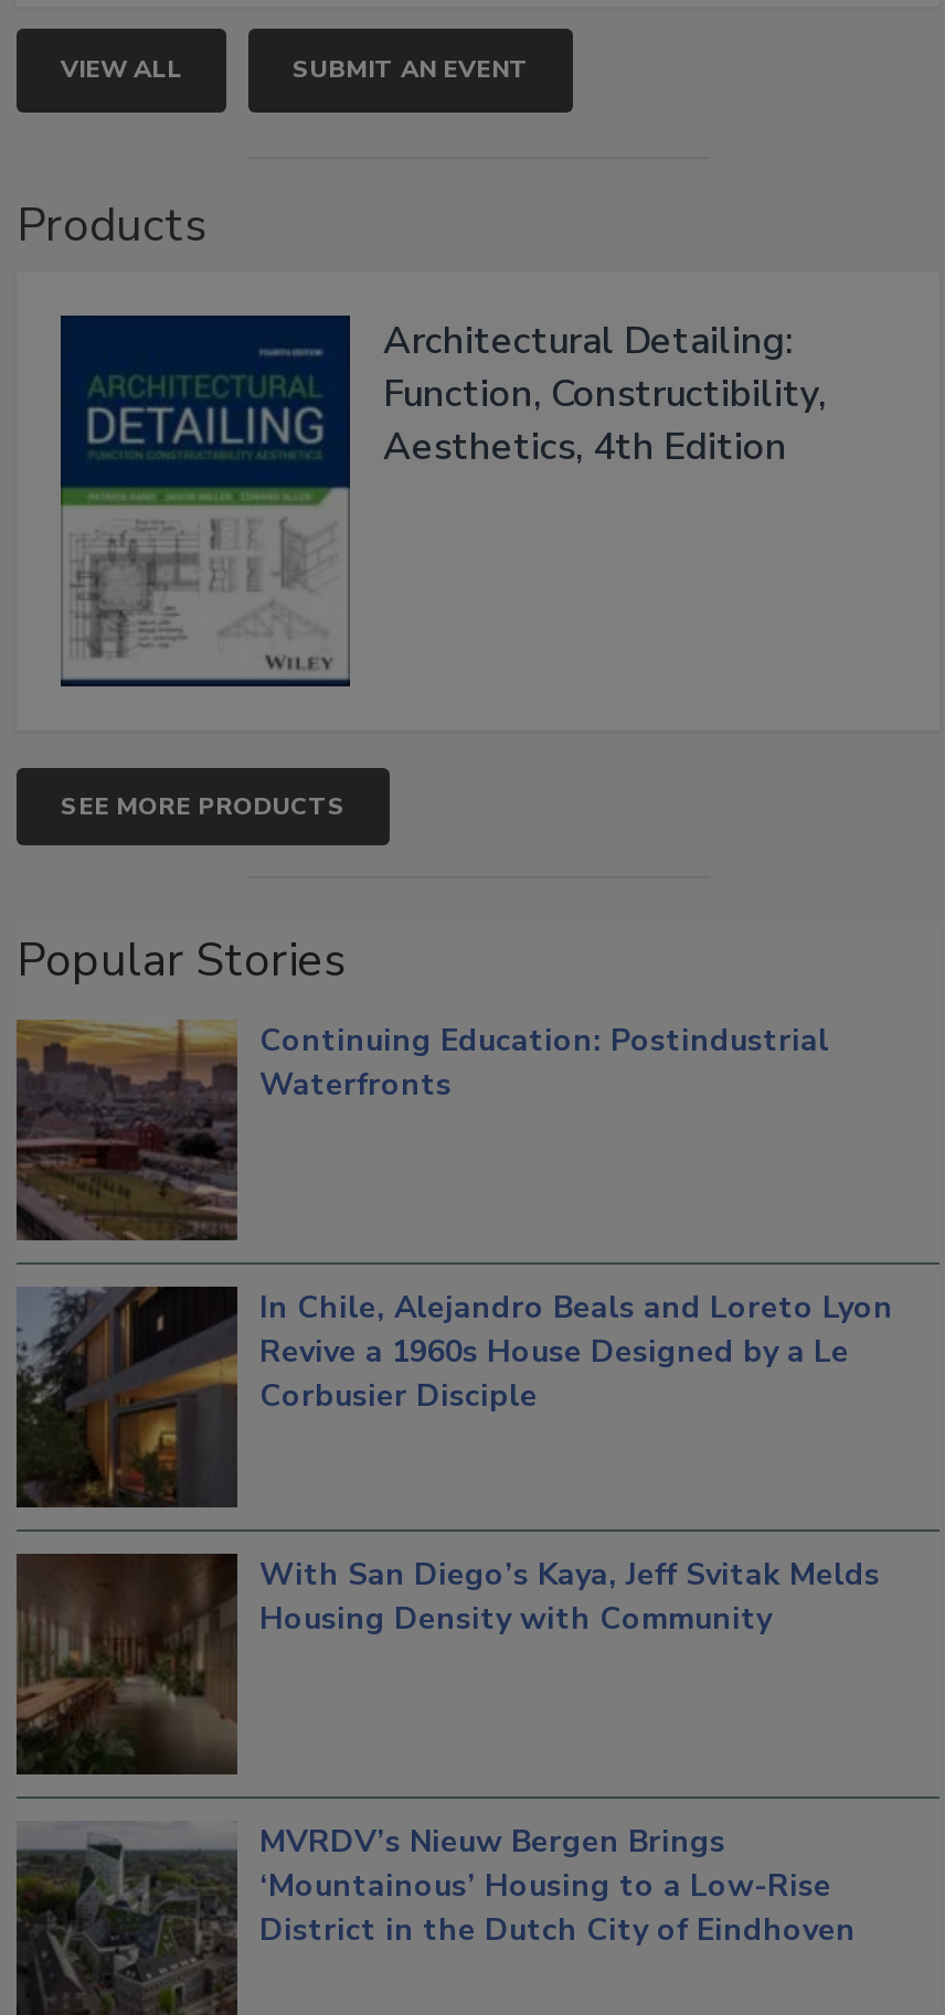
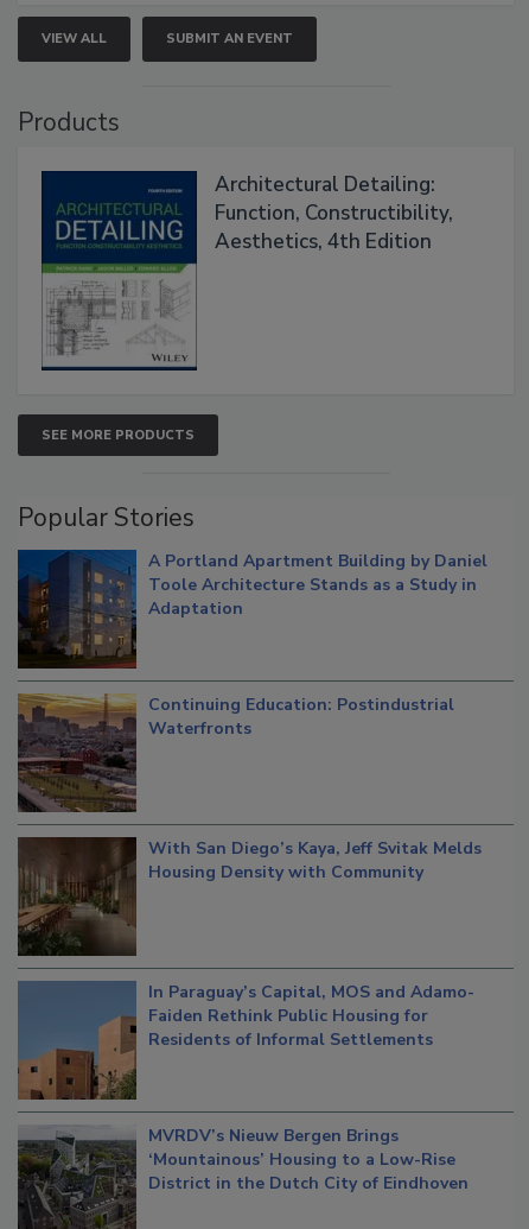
none -> [17,549,487,670] [image] | A Portland Apartment Building by Daniel | Toole Architecture Stands as a Study in | Adaptation
[17,1284,893,1507] [image] | In Chile, Alejandro Beals and Loreto Lyon | Revive a 1960s House Designed by a Le | Corbusier Disciple -> none
none -> [17,980,474,1101] [image] | In Paraguay’s Capital, MOS and Adamo- | Faiden Rethink Public Housing for | Residents of Informal Settlements

